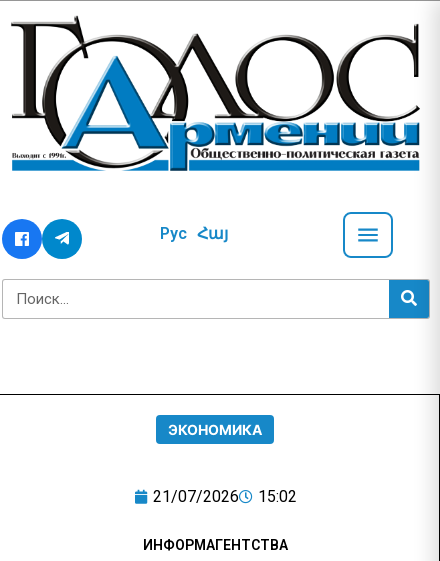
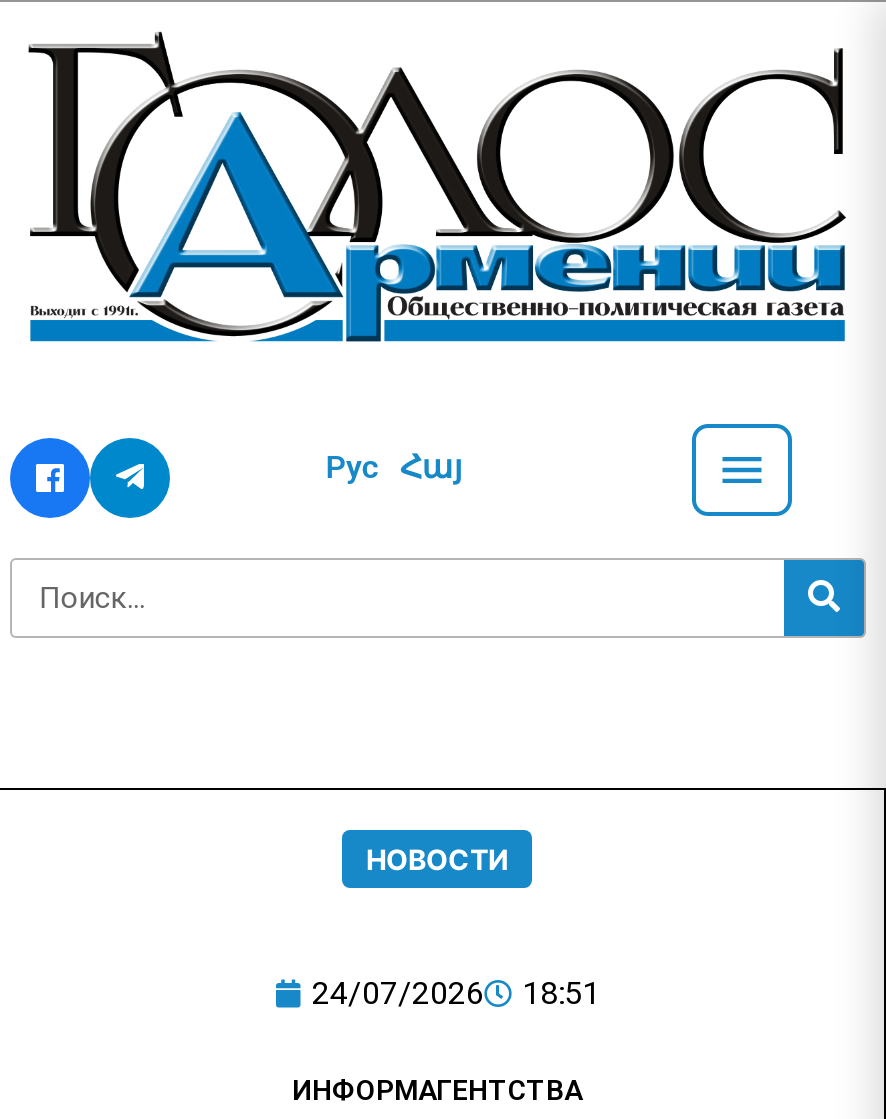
[168,421,262,438] ЭКОНОМИКА -> [366,841,508,875] НОВОСТИ
[153,487,297,506] 21/07/2026 | 15:02 -> [312,973,600,1011] 24/07/2026 | 18:51

